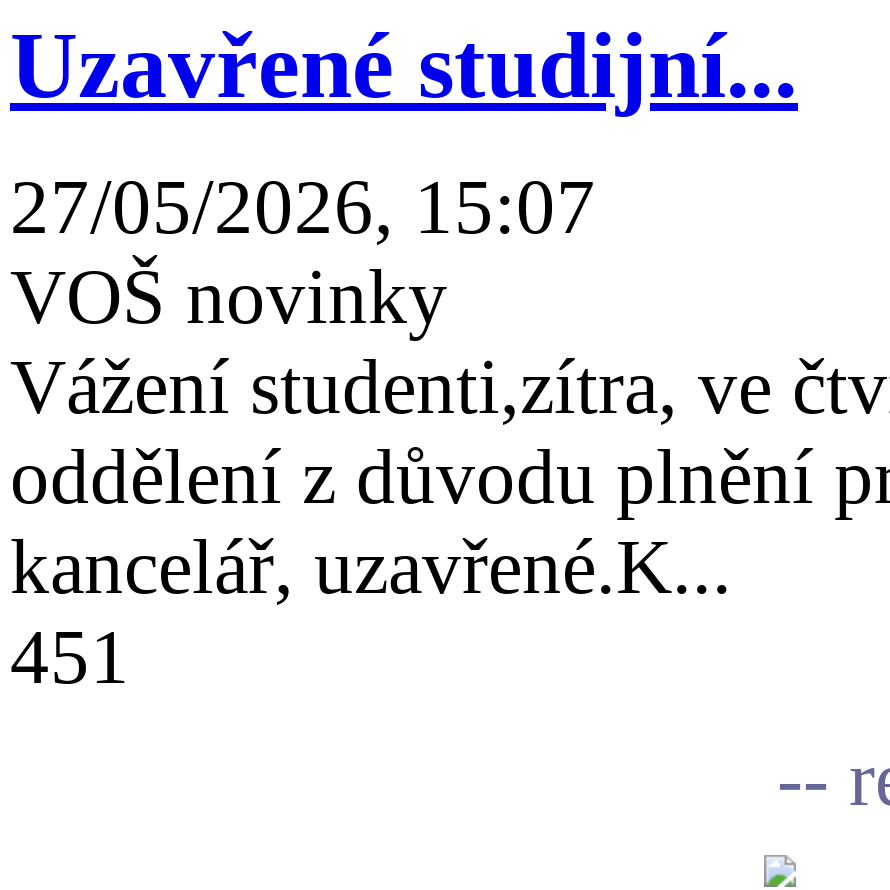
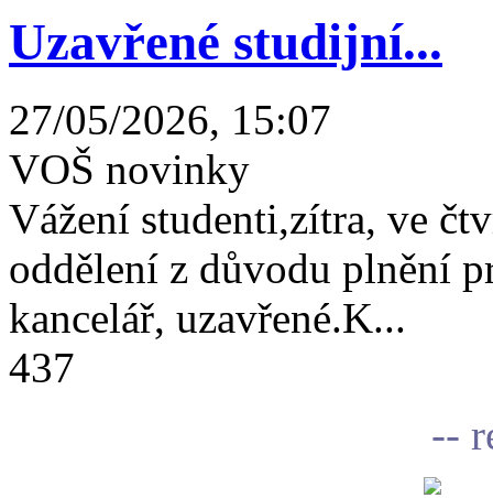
[10,613,130,699] 451 -> [9,344,75,391] 437

